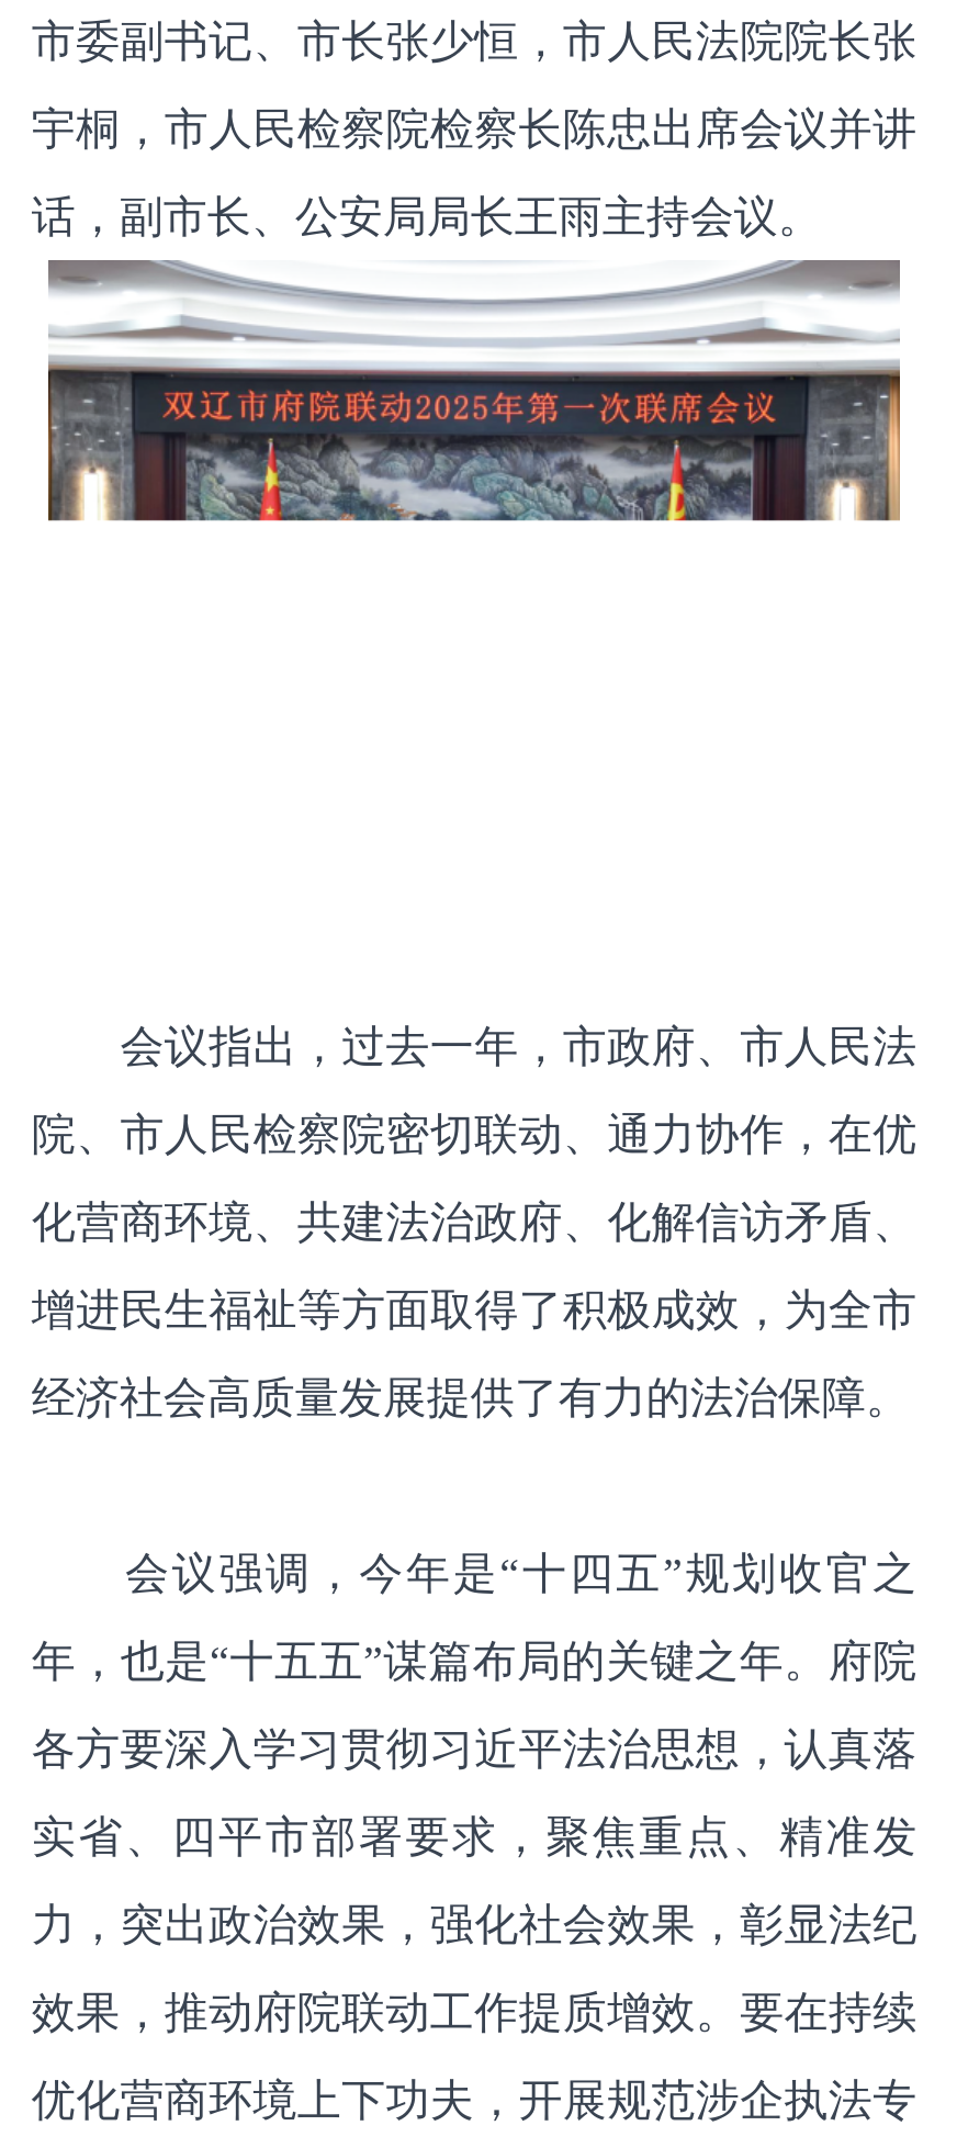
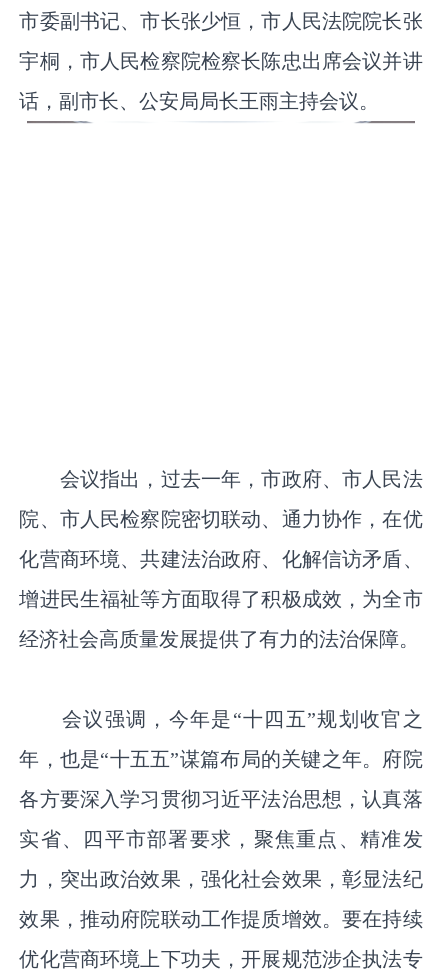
[46,262,902,524] [image] -> none

